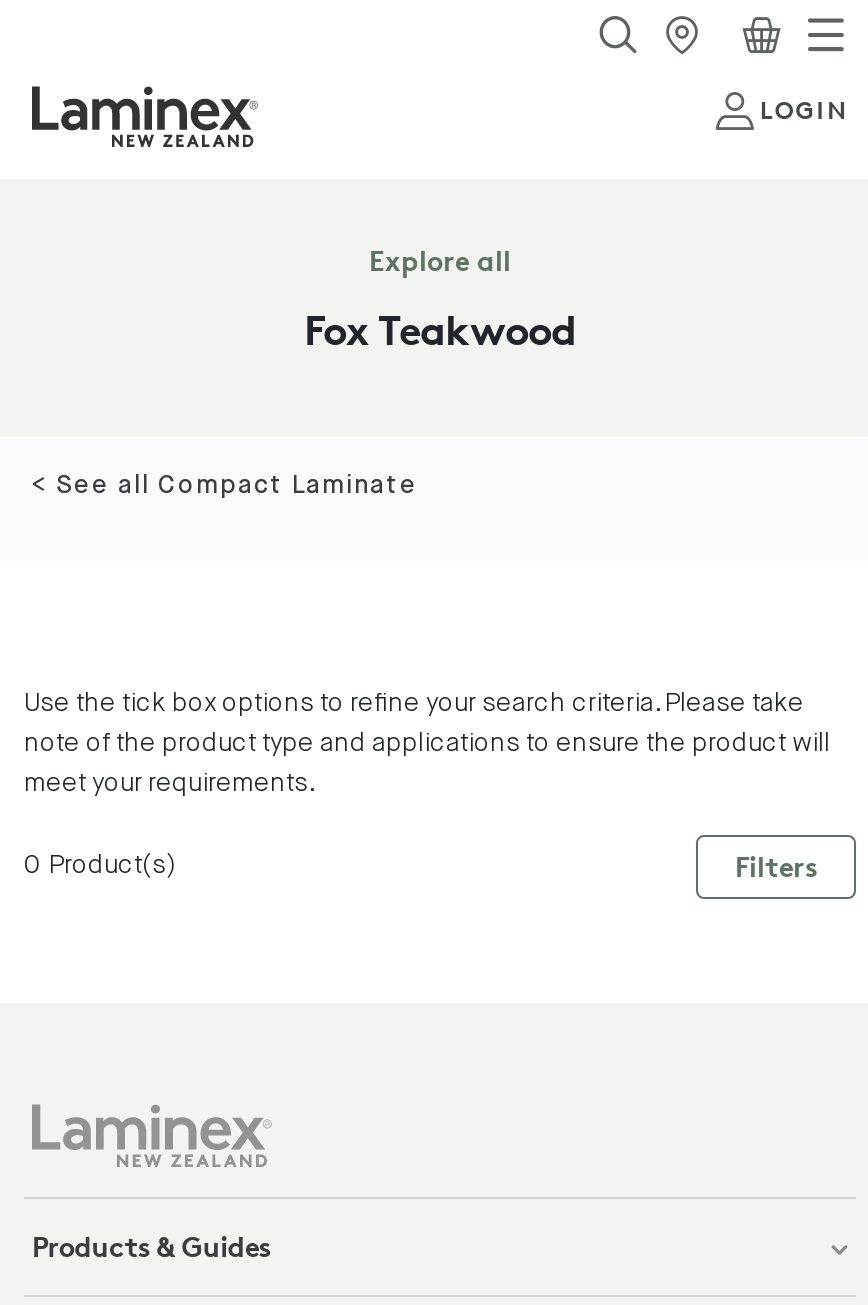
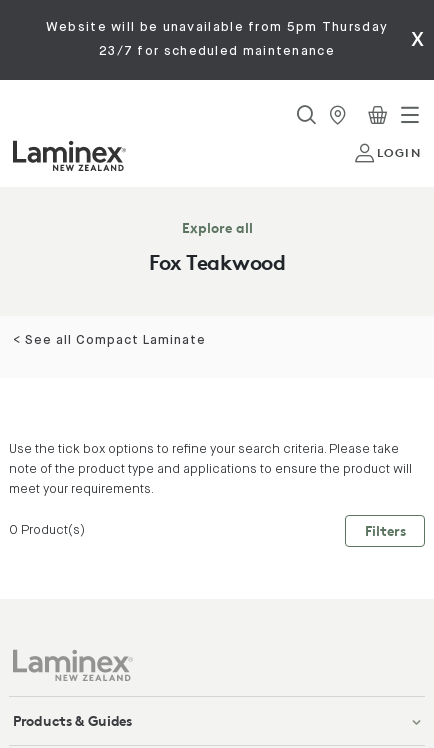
none -> [46,21,425,58] Website will be unavailable from 5pm Thursday | 23/7 for scheduled maintenance | x

